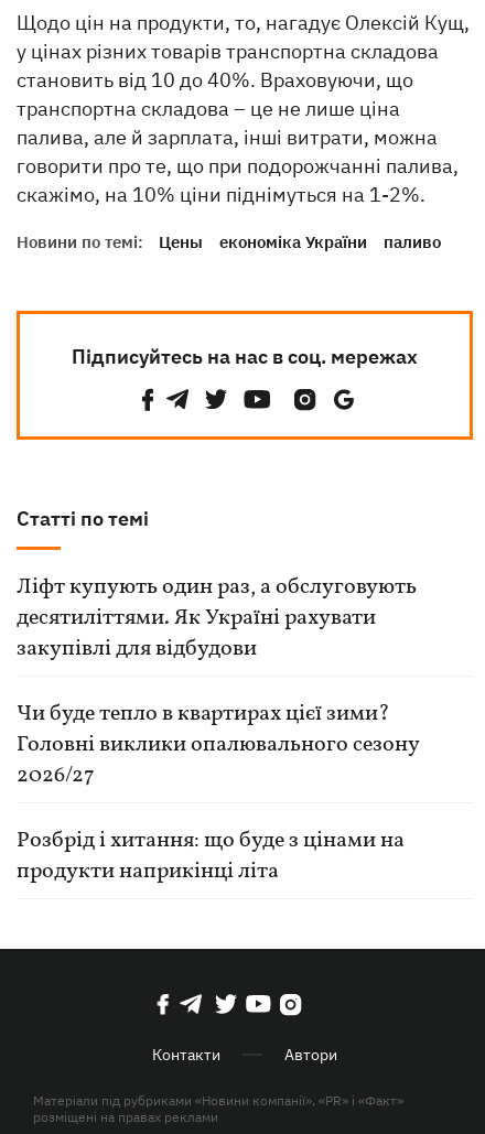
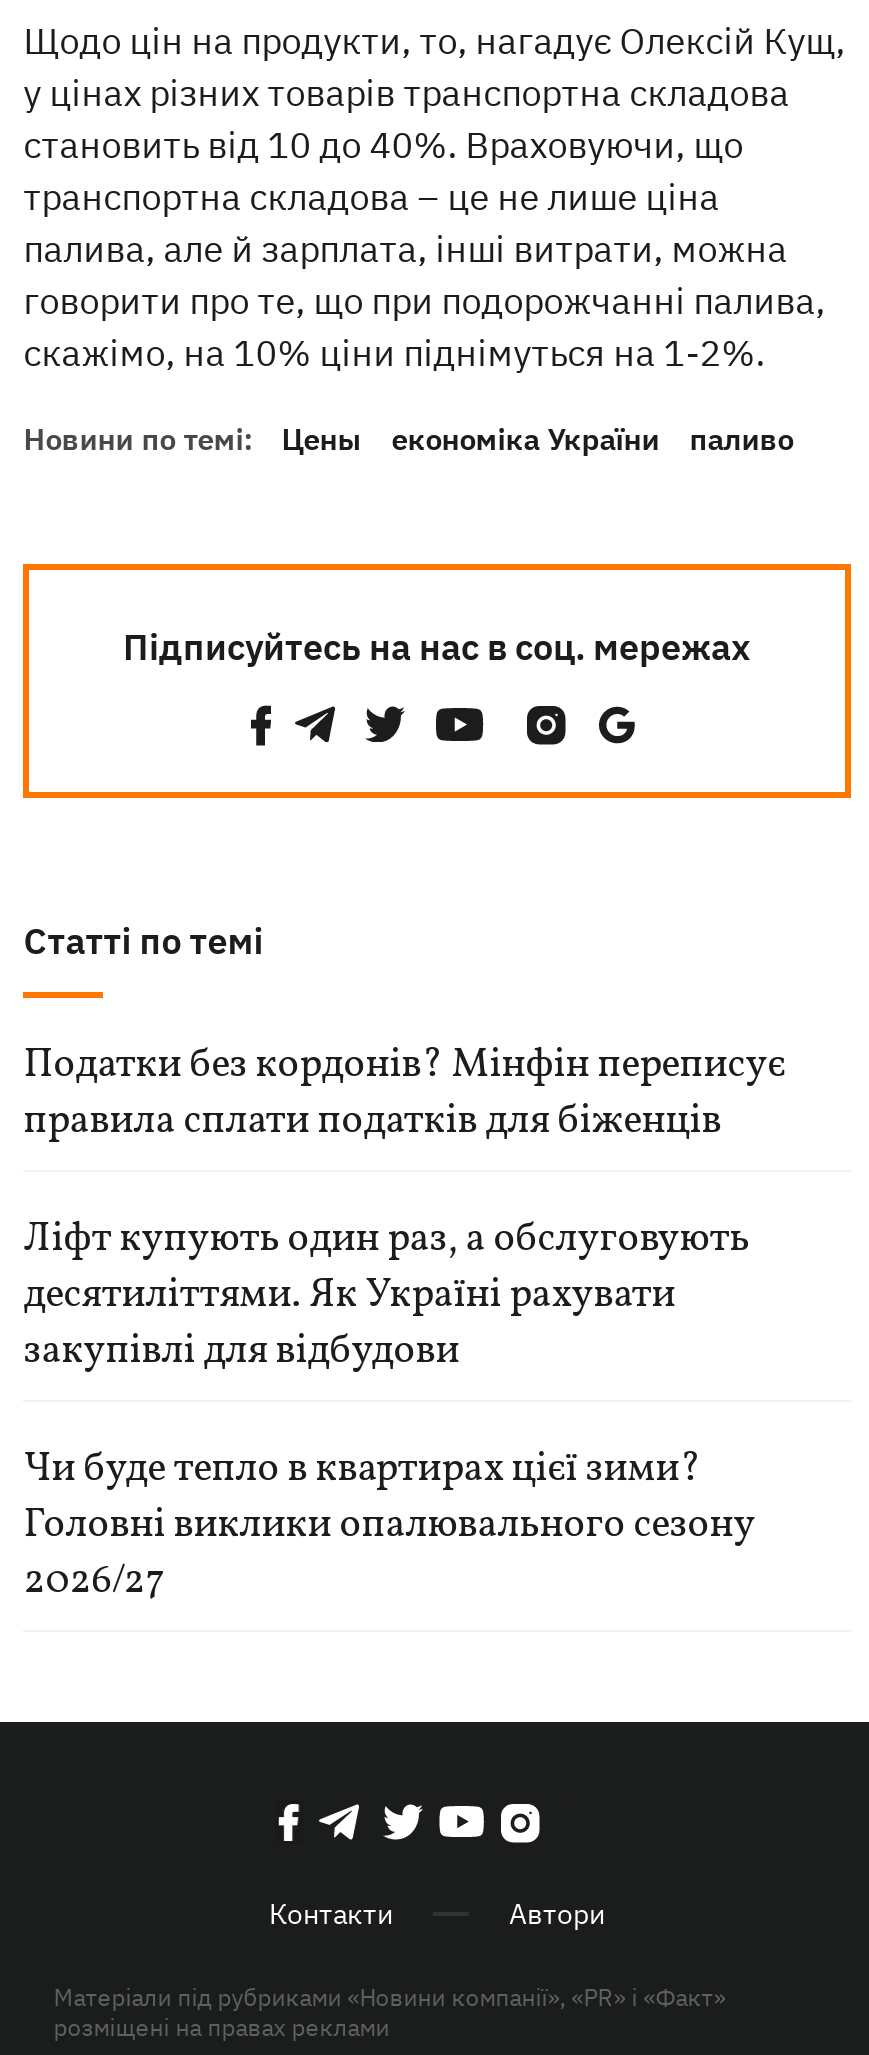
none -> [23,1038,785,1150] Податки без кордонів? Мінфін переписує | правила сплати податків для біженців
moved [17,572,419,791] -> [23,1212,753,1610]: Ліфт купують один раз, а обслуговують | десятиліттями. Як Україні рахувати | закупівлі для відбудови | Чи буде тепло в квартирах цієї зими? | Головні виклики опалювального сезону | 2026/27
[17,825,405,887] Розбрід і хитання: що буде з цінами на | продукти наприкінці літа -> none

